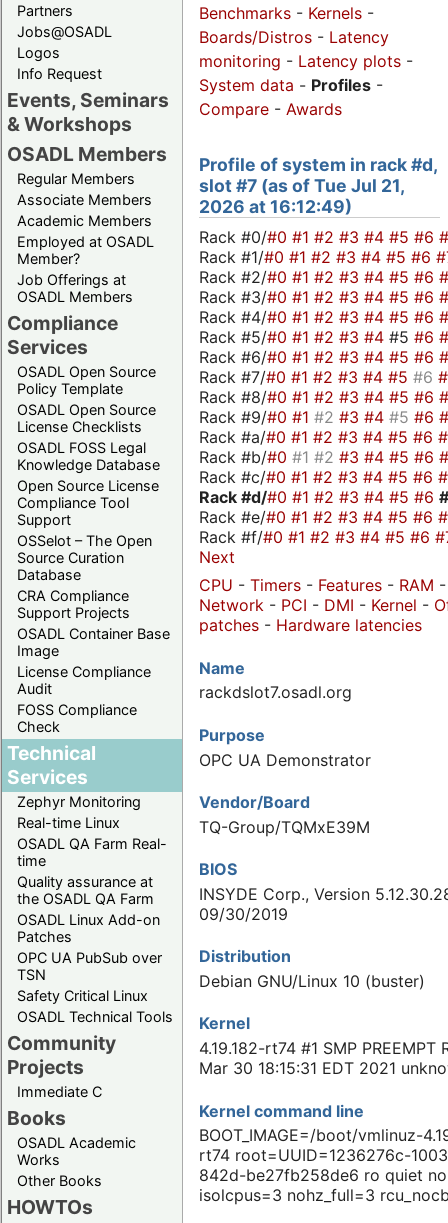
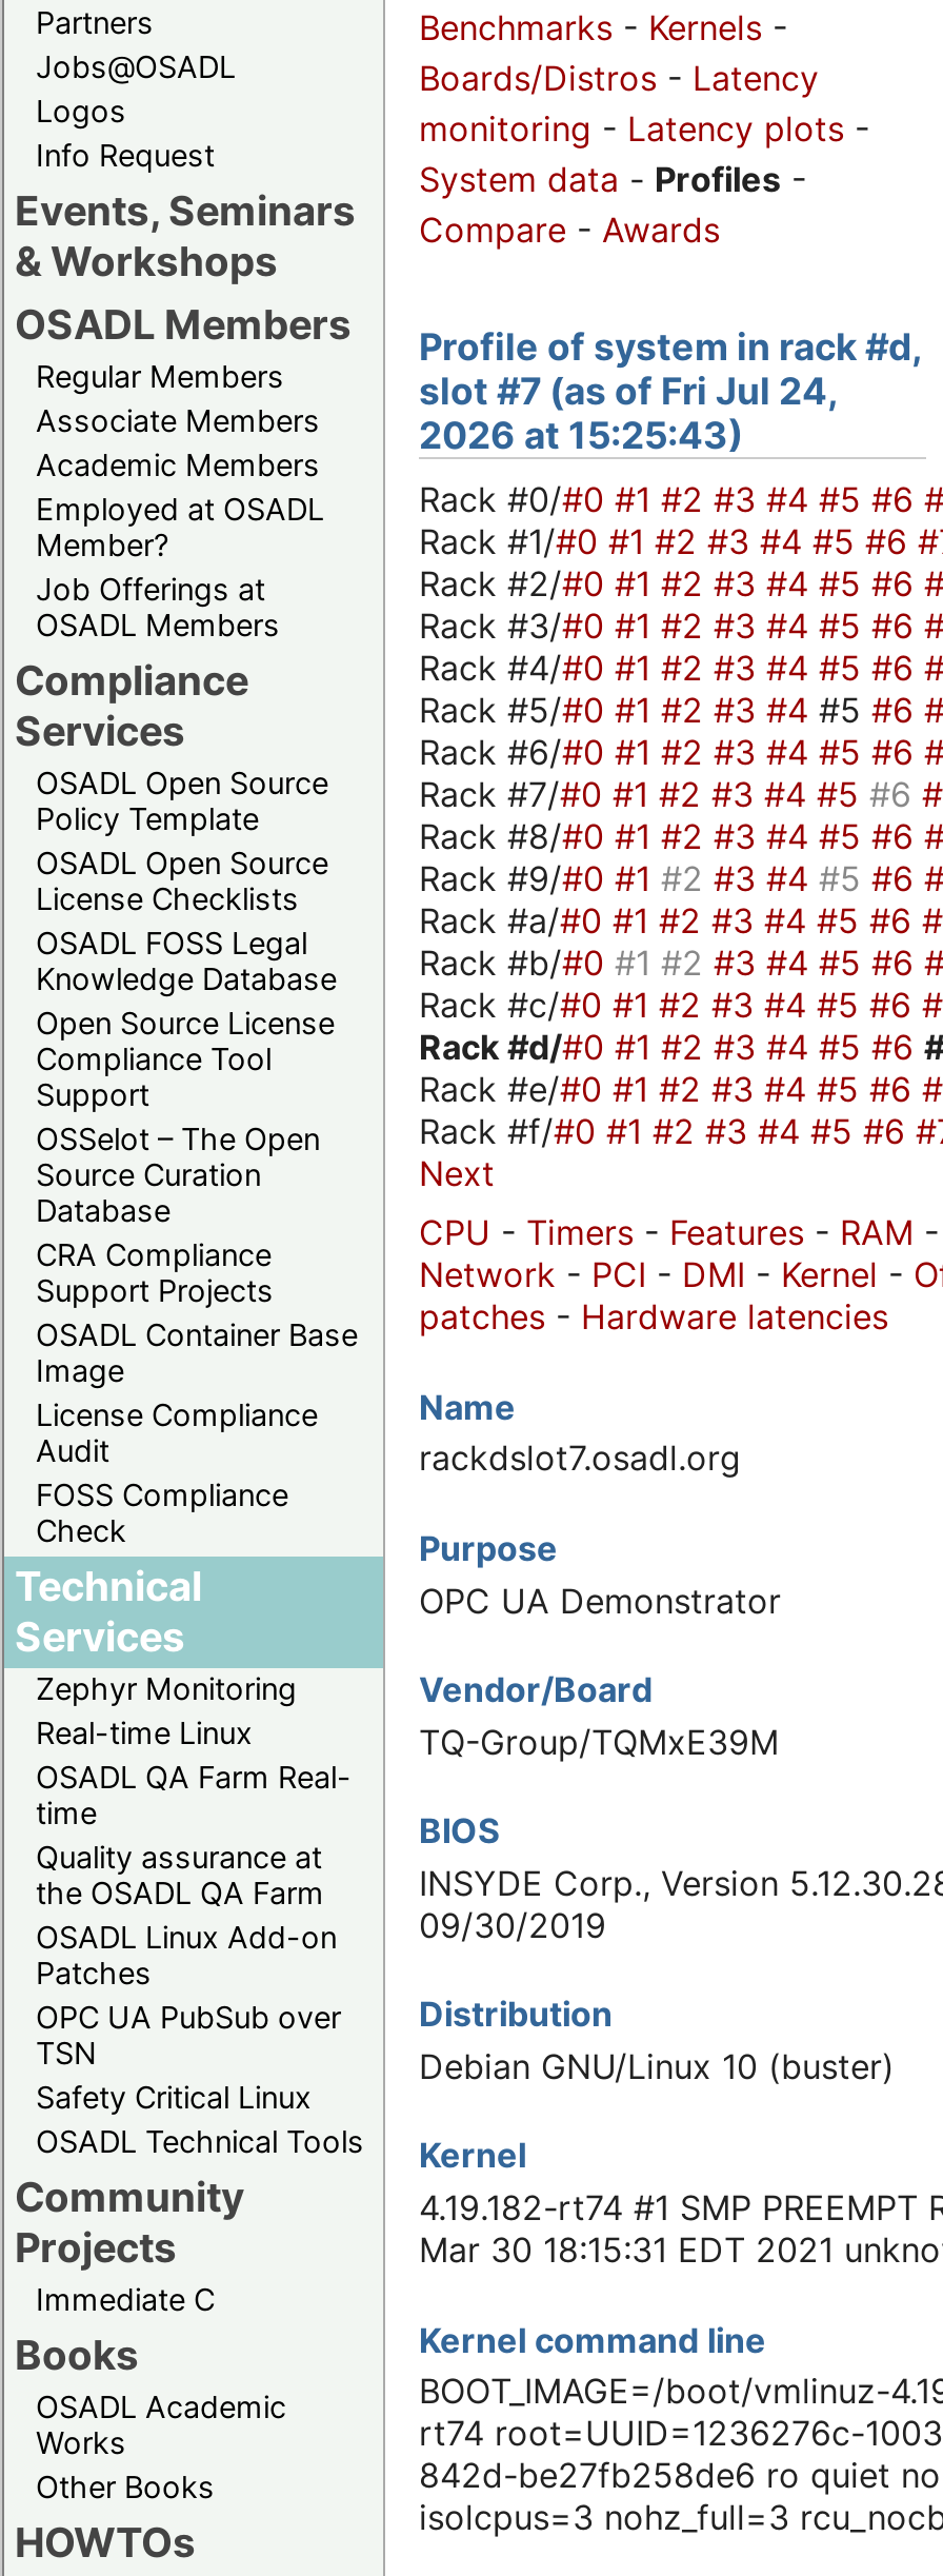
[199,175,405,196] slot #7 (as of Tue Jul 21, -> [419,369,838,413] slot #7 (as of Fri Jul 24,
[199,196,352,217] 2026 at 16:12:49) -> [419,413,743,458] 2026 at 15:25:43)

